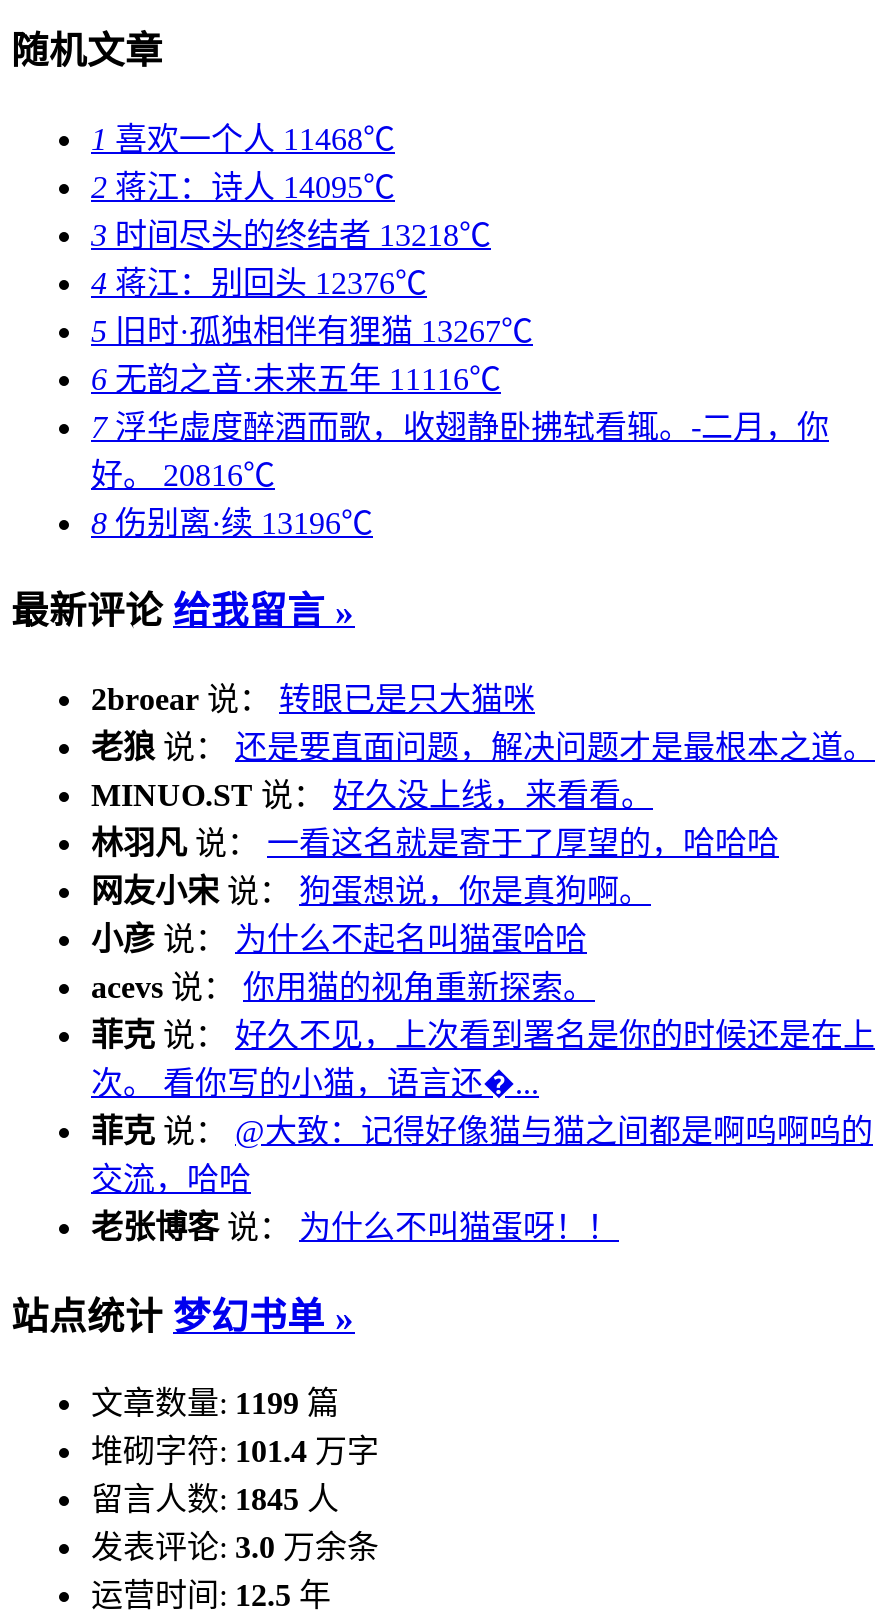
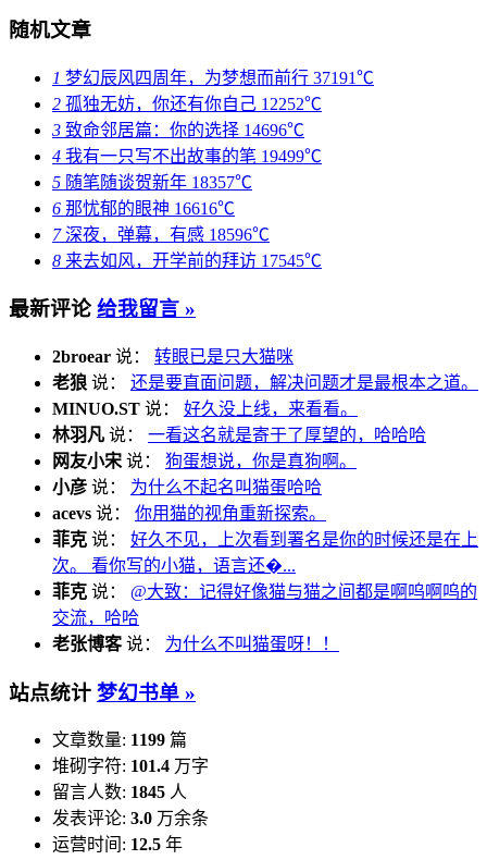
[91,121,829,539] 1喜欢一个人11468℃ | 2蒋江：诗人14095℃ | 3时间尽头的终结者13218℃ | 4蒋江：别回头12376℃ | 5旧时·孤独相伴有狸猫13267℃ | 6无韵之音·未来五年11116℃ | 7浮华虚度醉酒而歌，收翅静卧拂轼看辄。-二月，你 | 好。20816℃ | 8伤别离·续13196℃ -> [52,68,374,269] 1梦幻辰风四周年，为梦想而前行37191℃ | 2孤独无妨，你还有你自己12252℃ | 3致命邻居篇：你的选择14696℃ | 4我有一只写不出故事的笔19499℃ | 5随笔随谈贺新年18357℃ | 6那忧郁的眼神16616℃ | 7深夜，弹幕，有感18596℃ | 8来去如风，开学前的拜访17545℃

